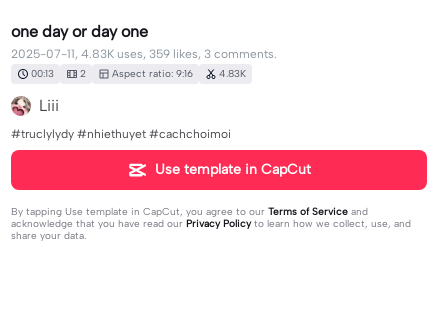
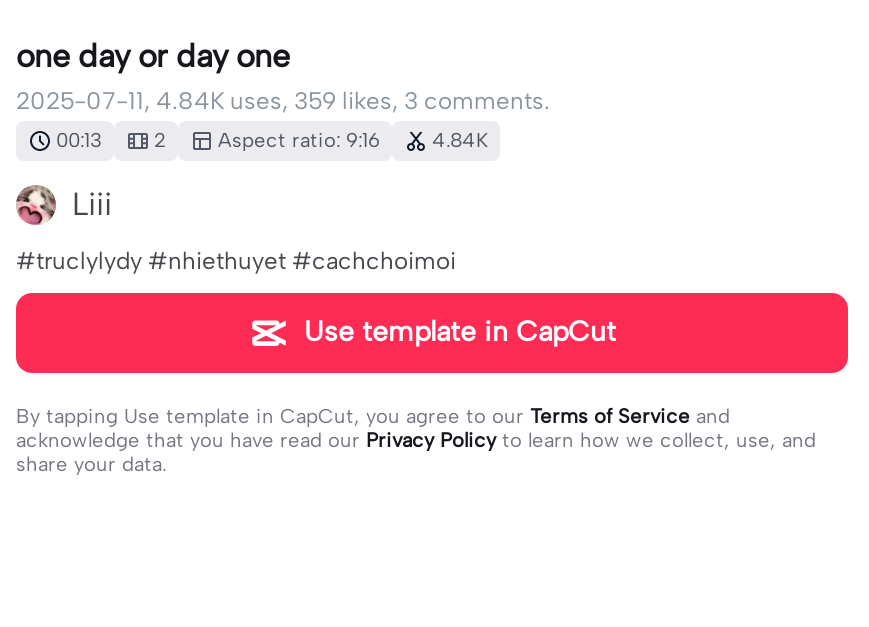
[11,47,277,61] 2025-07-11, 4.83K uses, 359 likes, 3 comments. -> [16,87,550,115] 2025-07-11, 4.84K uses, 359 likes, 3 comments.
[31,67,246,80] 00:13 2 Aspect ratio: 9:16 4.83K -> [56,127,488,153] 00:13 2 Aspect ratio: 9:16 4.84K

